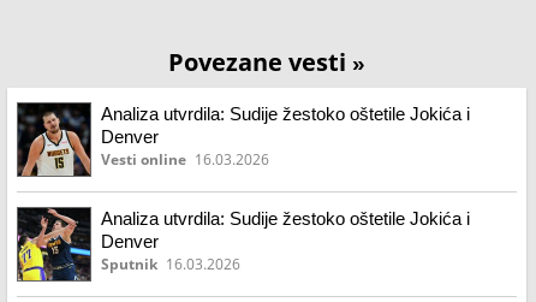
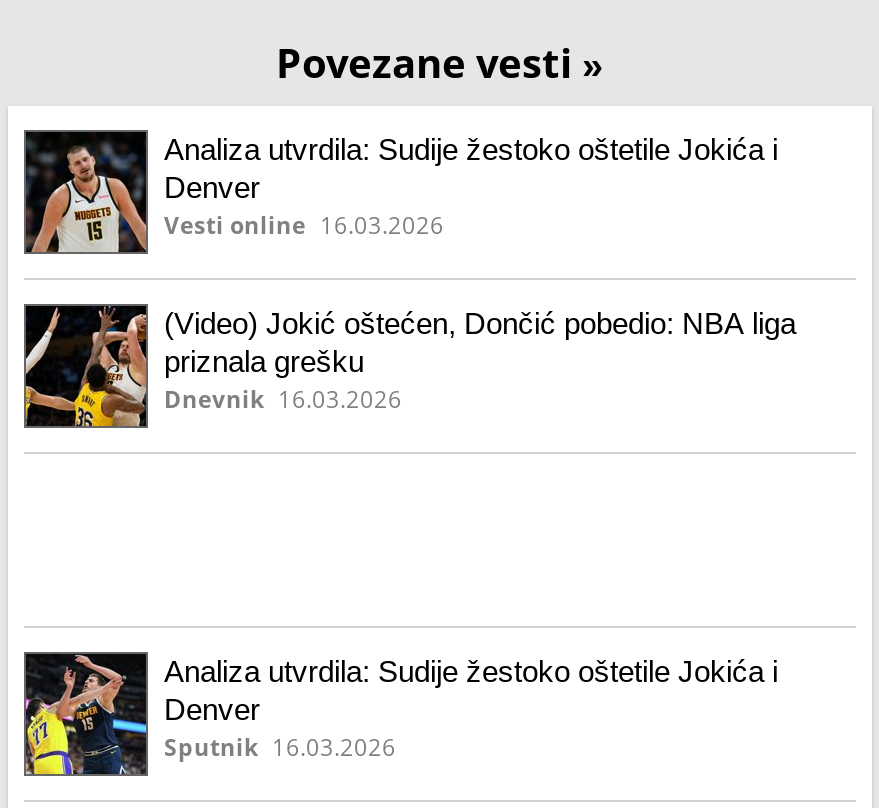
none -> [24,306,796,428] [image] | (Video) Jokić oštećen, Dončić pobedio: NBA liga | priznala grešku | Dnevnik 16.03.2026

